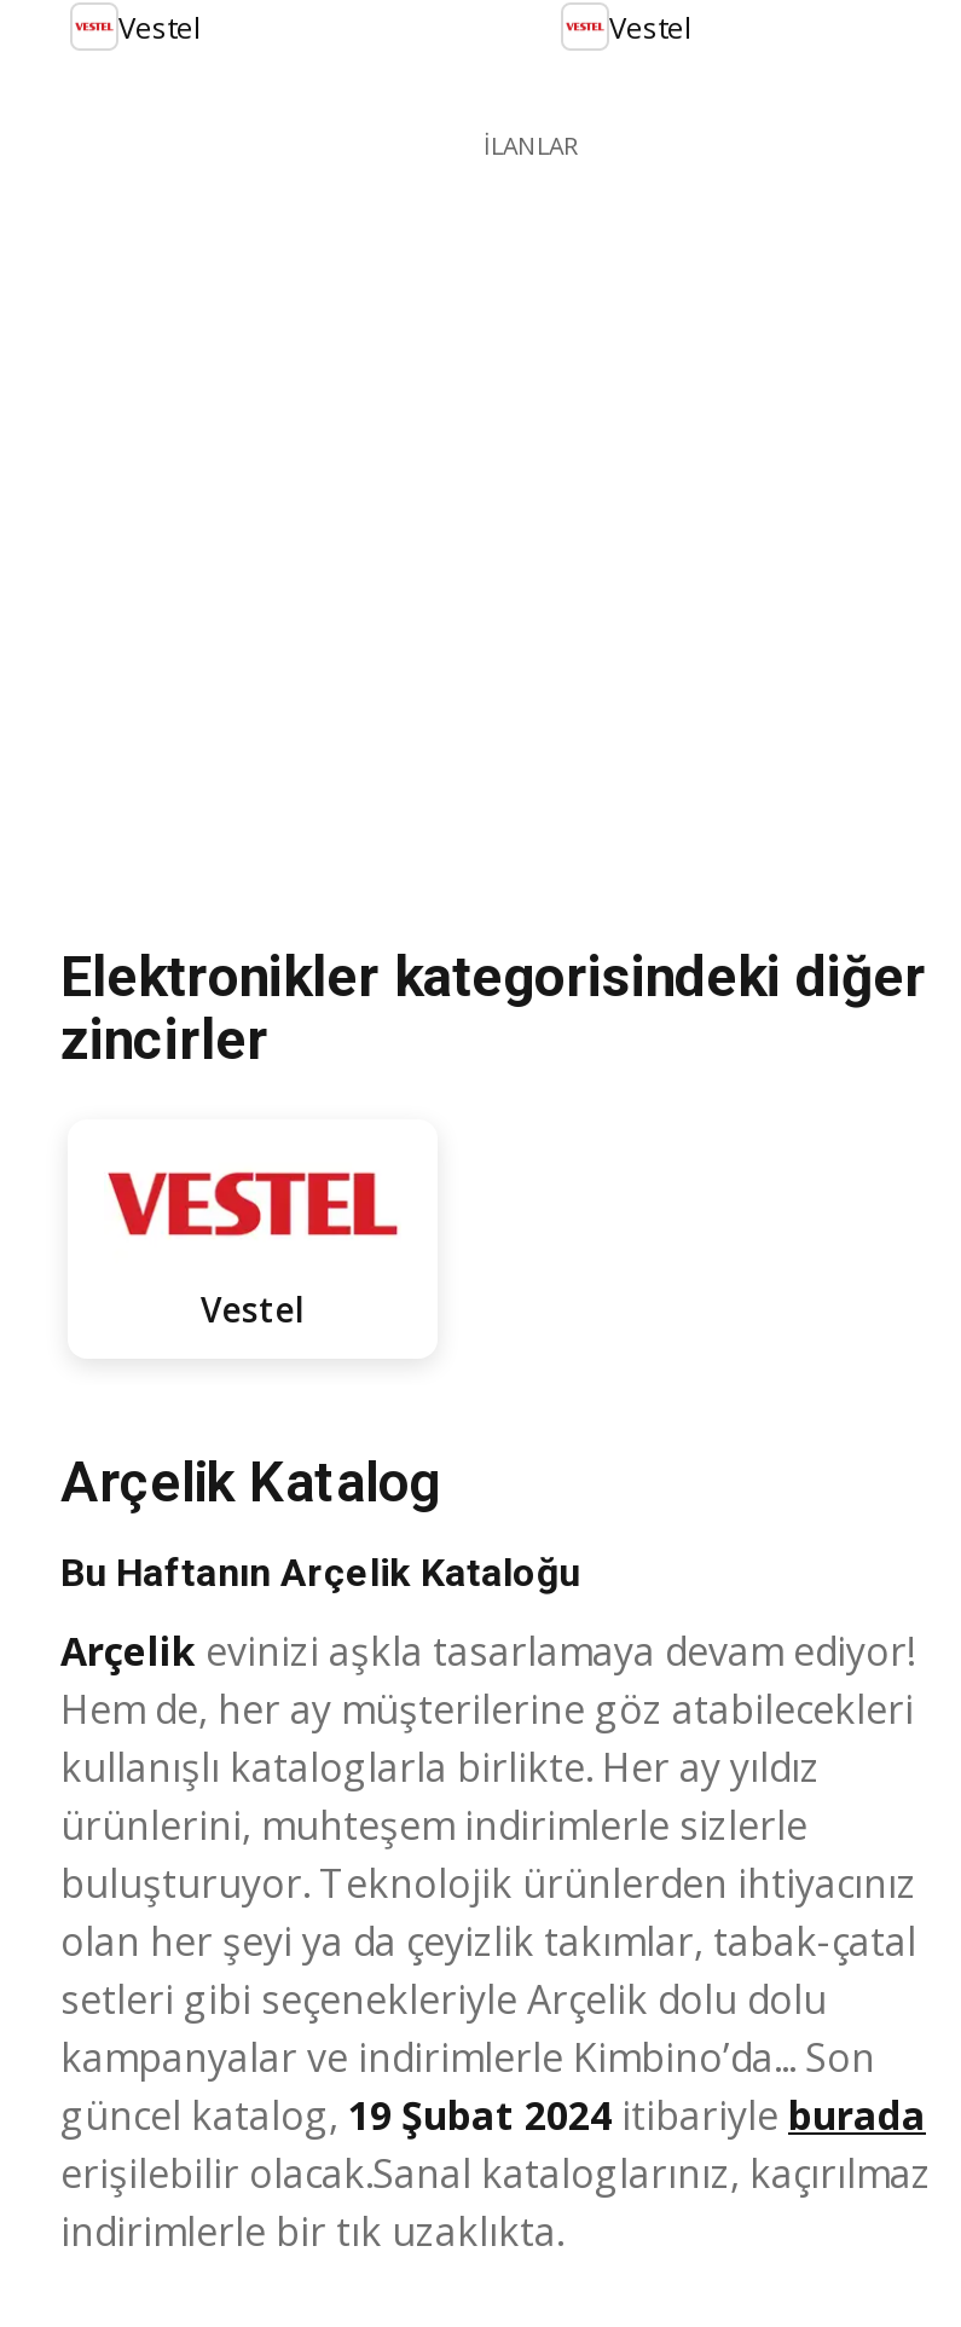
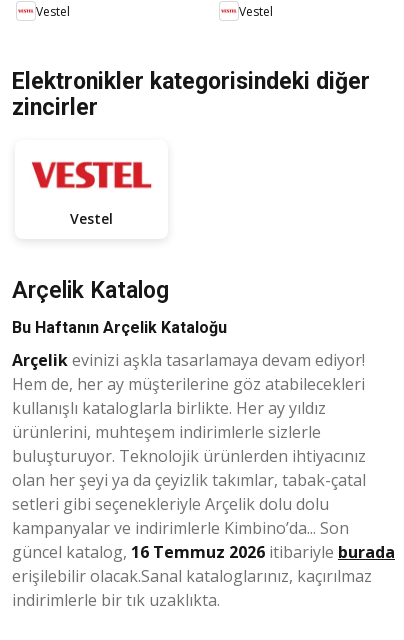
[484,128,580,162] İLANLAR -> none
[60,2088,926,2141] güncel katalog, 19 Şubat 2024 itibariyle burada -> [12,541,395,563] güncel katalog, 16 Temmuz 2026 itibariyle burada

